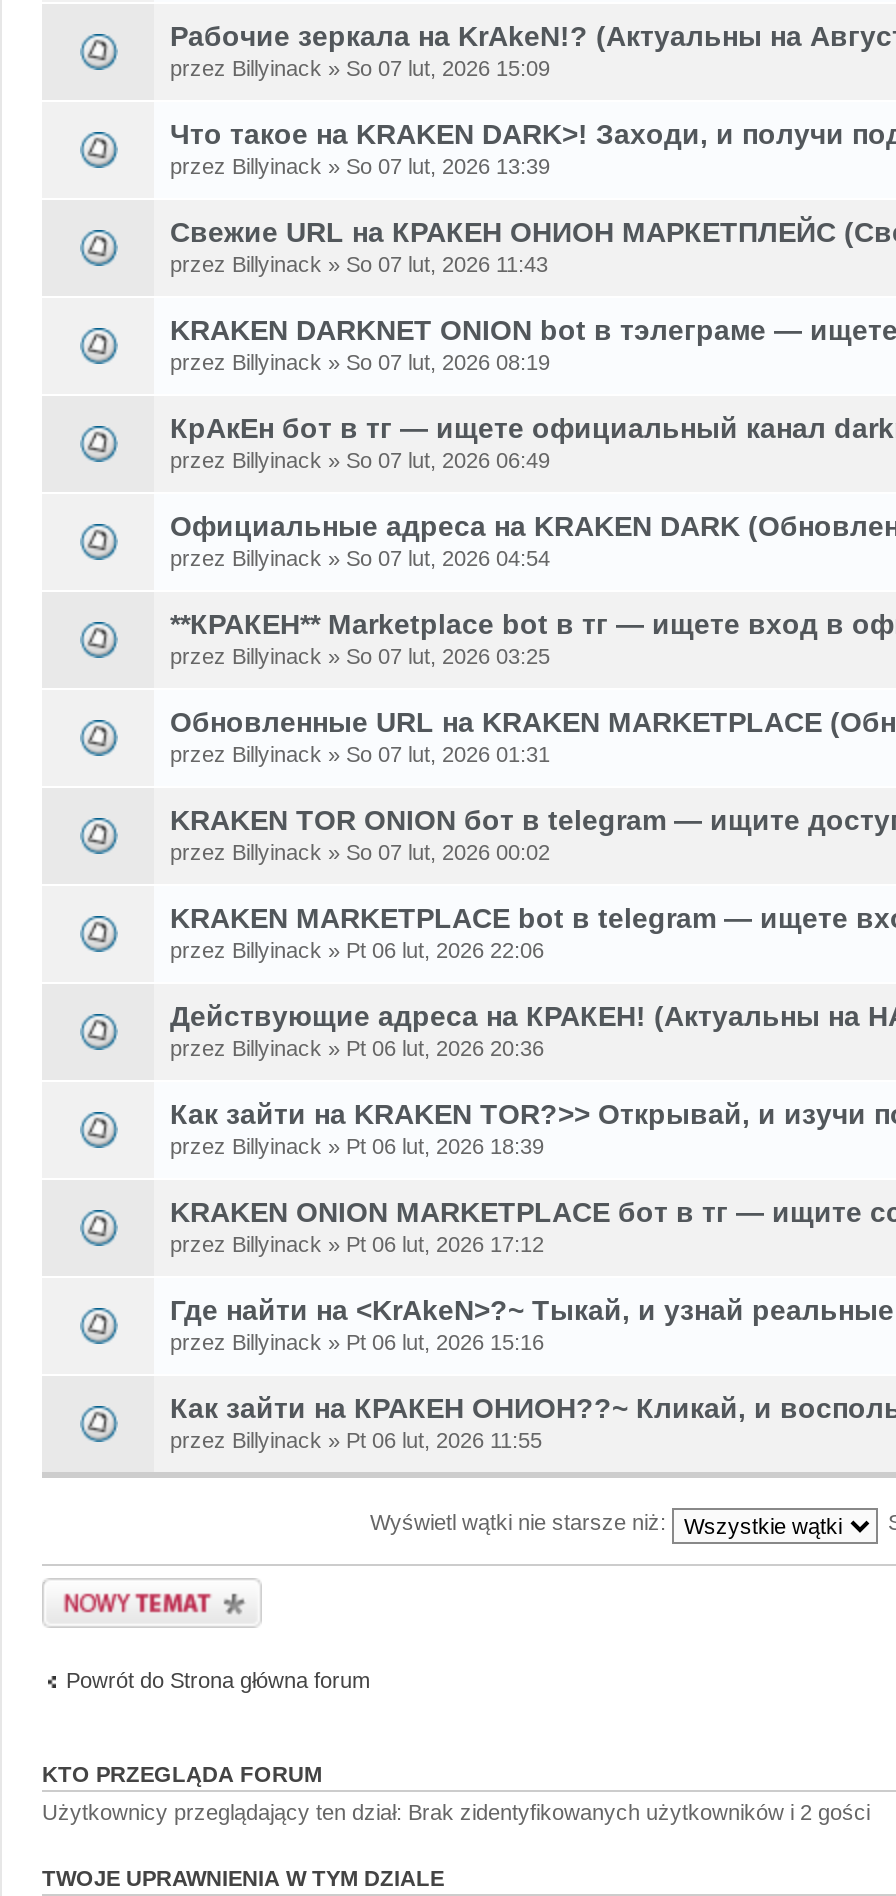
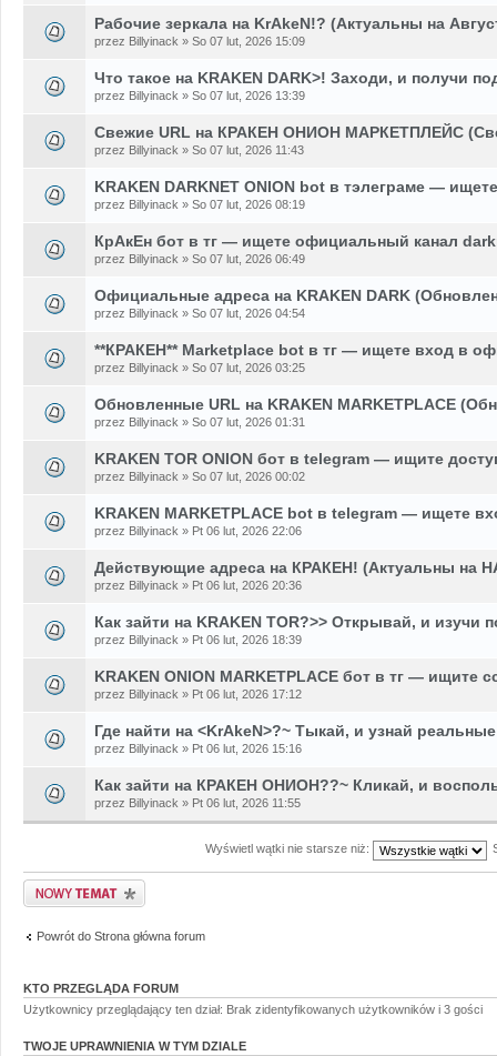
[42,1799,870,1823] Użytkownicy przeglądający ten dział: Brak zidentyfikowanych użytkowników i 2 gości -> [23,1002,483,1015] Użytkownicy przeglądający ten dział: Brak zidentyfikowanych użytkowników i 3 gości

